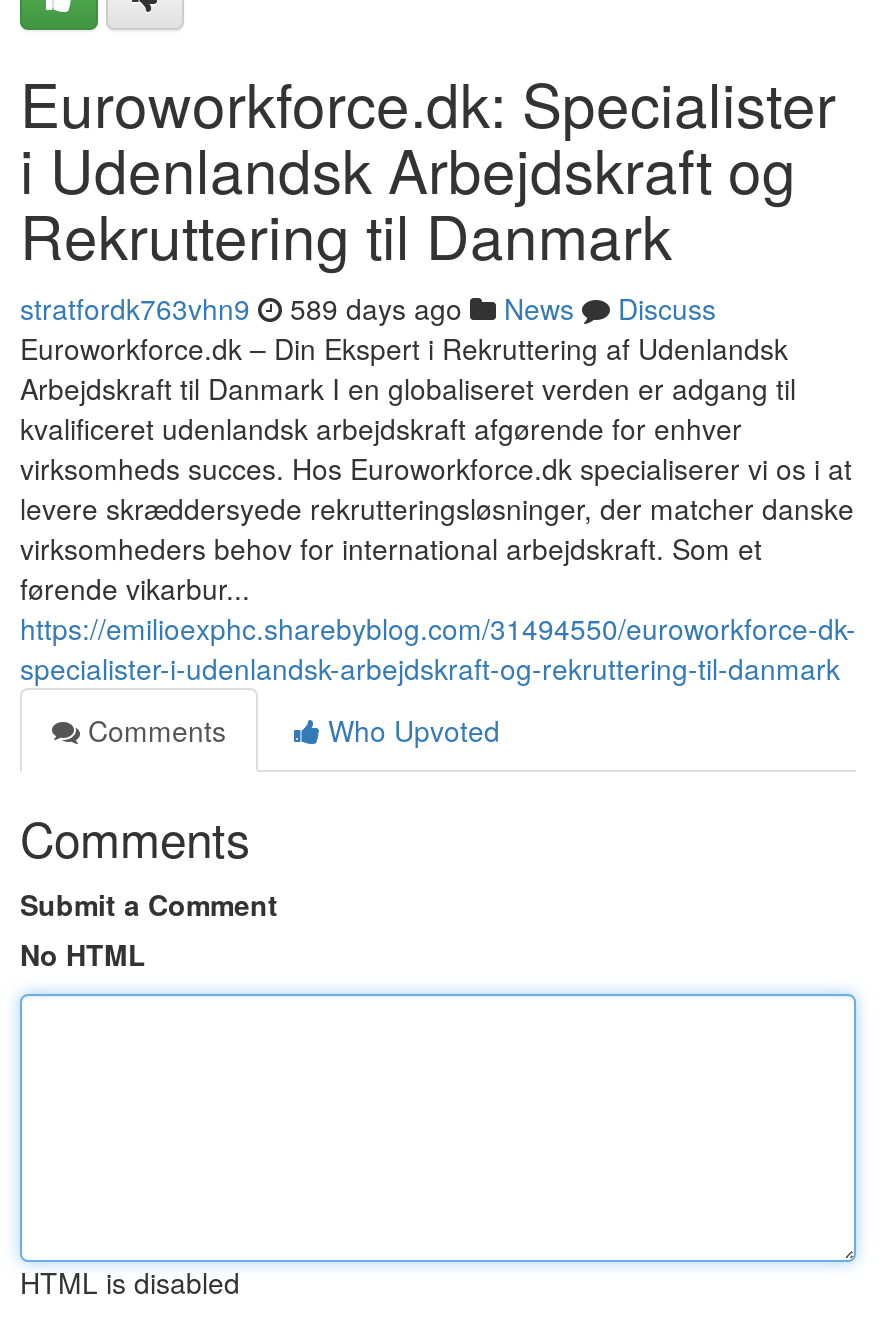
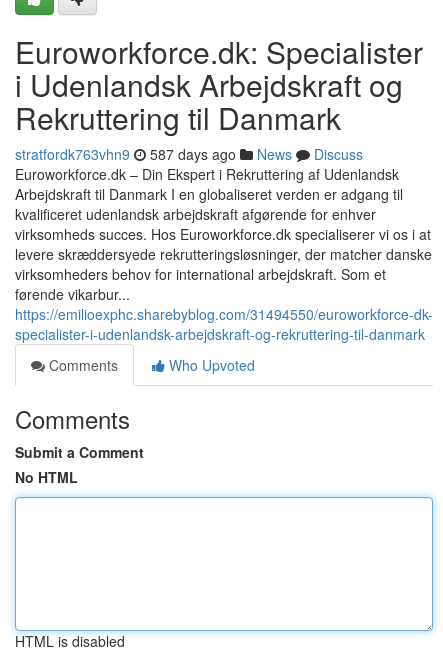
[20,288,716,328] stratfordk763vhn9 589 days ago News Discuss -> [15,144,363,164] stratfordk763vhn9 587 days ago News Discuss

